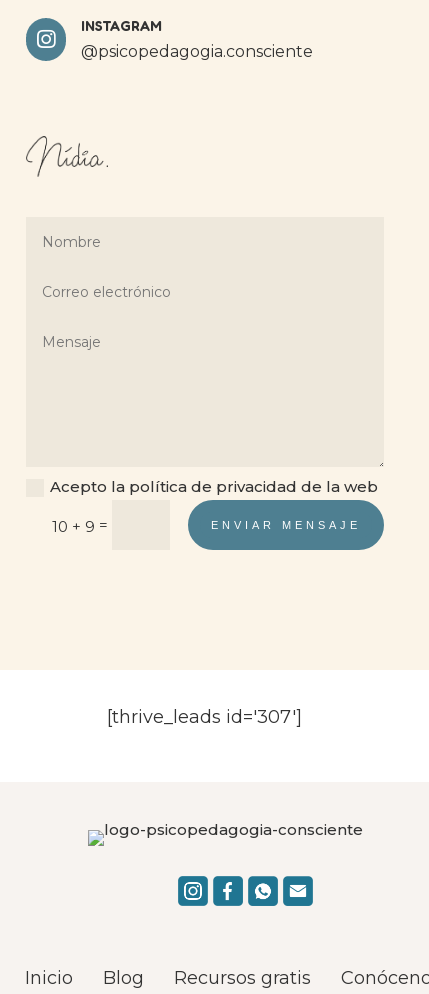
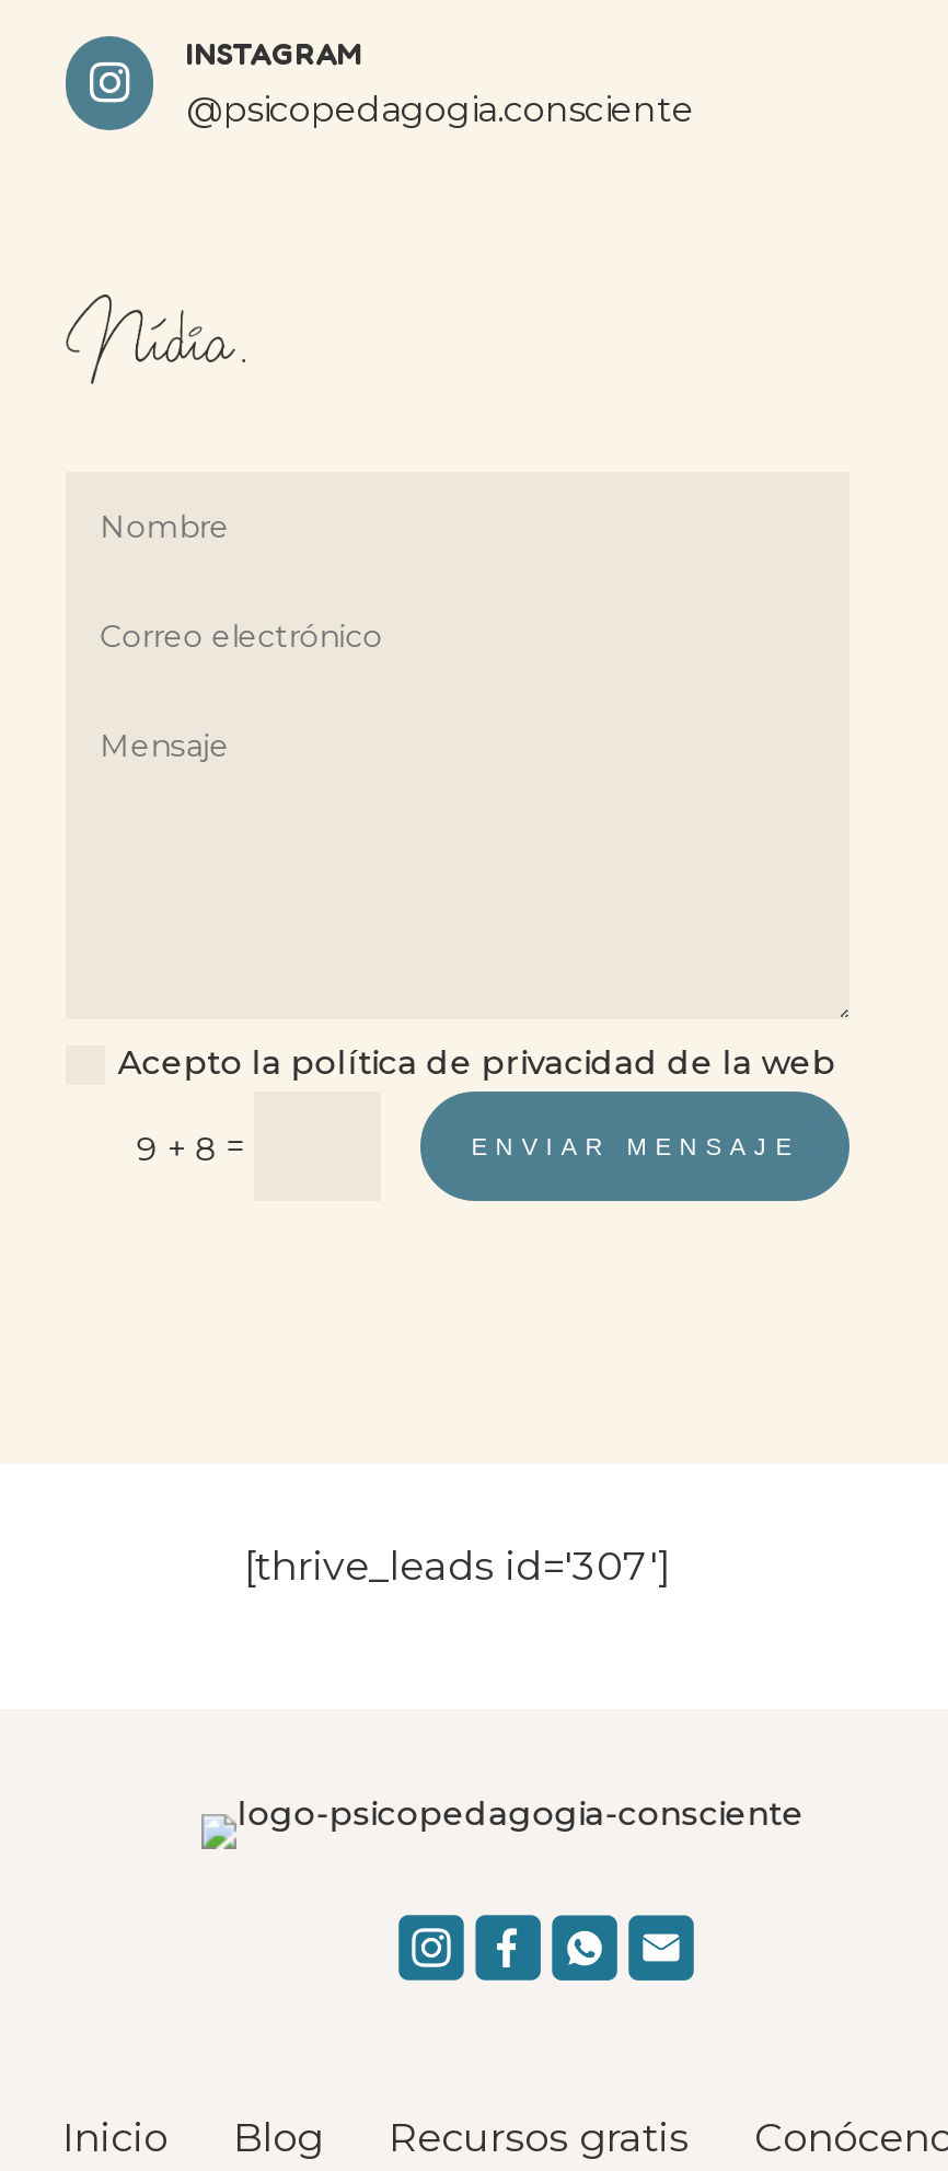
[52,515,112,535] 10 + 9 = -> [136,1124,254,1169] 9 + 8 =

